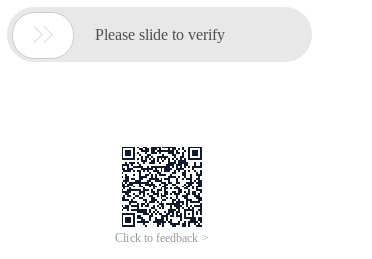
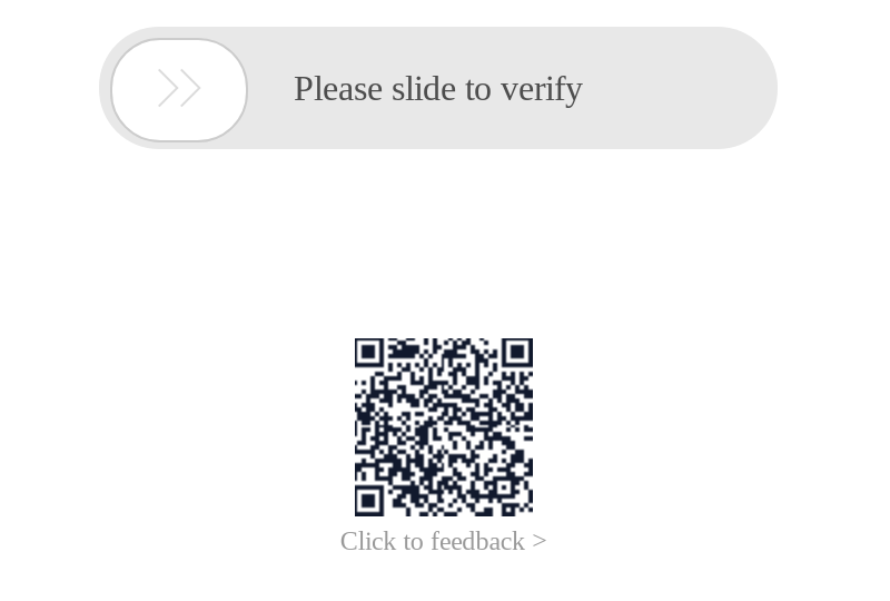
[121,146,203,228] [image] -> [355,336,535,519] [image]

